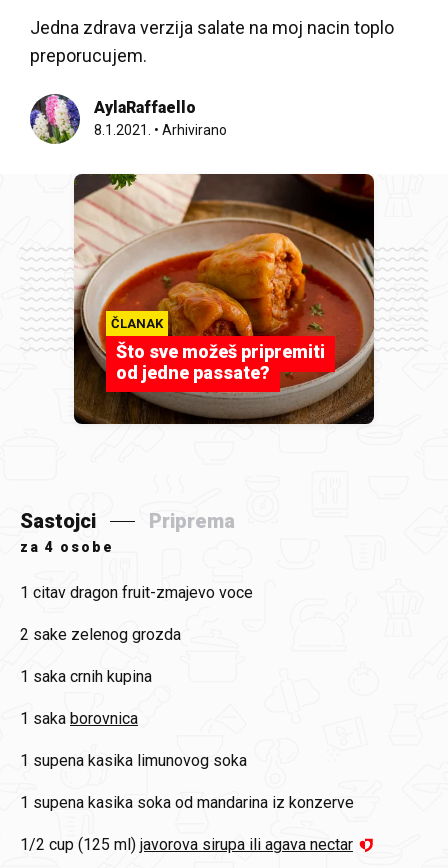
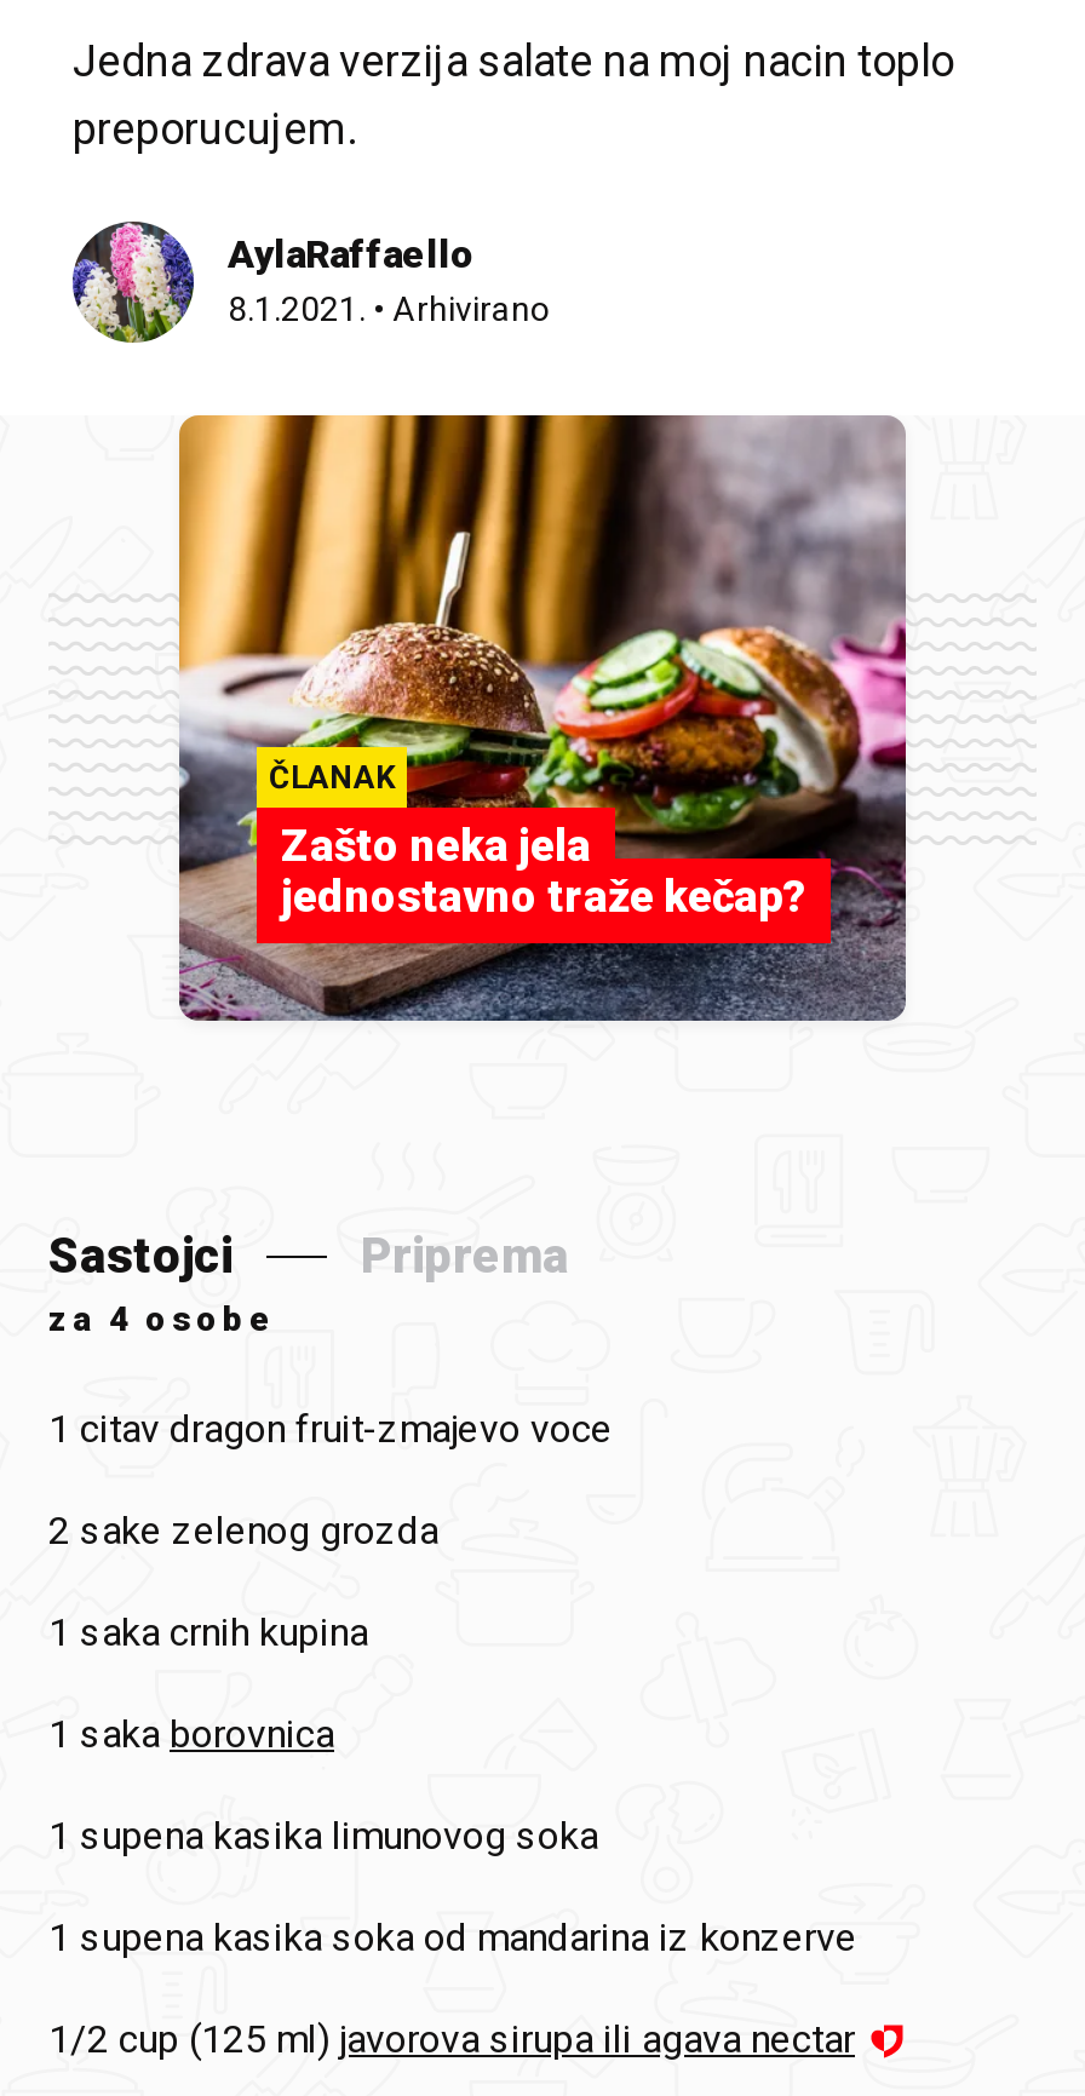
[73,173,375,425] [image] | Što sve možeš pripremiti | od jedne passate? -> [177,413,908,1023] [image] | Zašto neka jela | jednostavno traže kečap?

